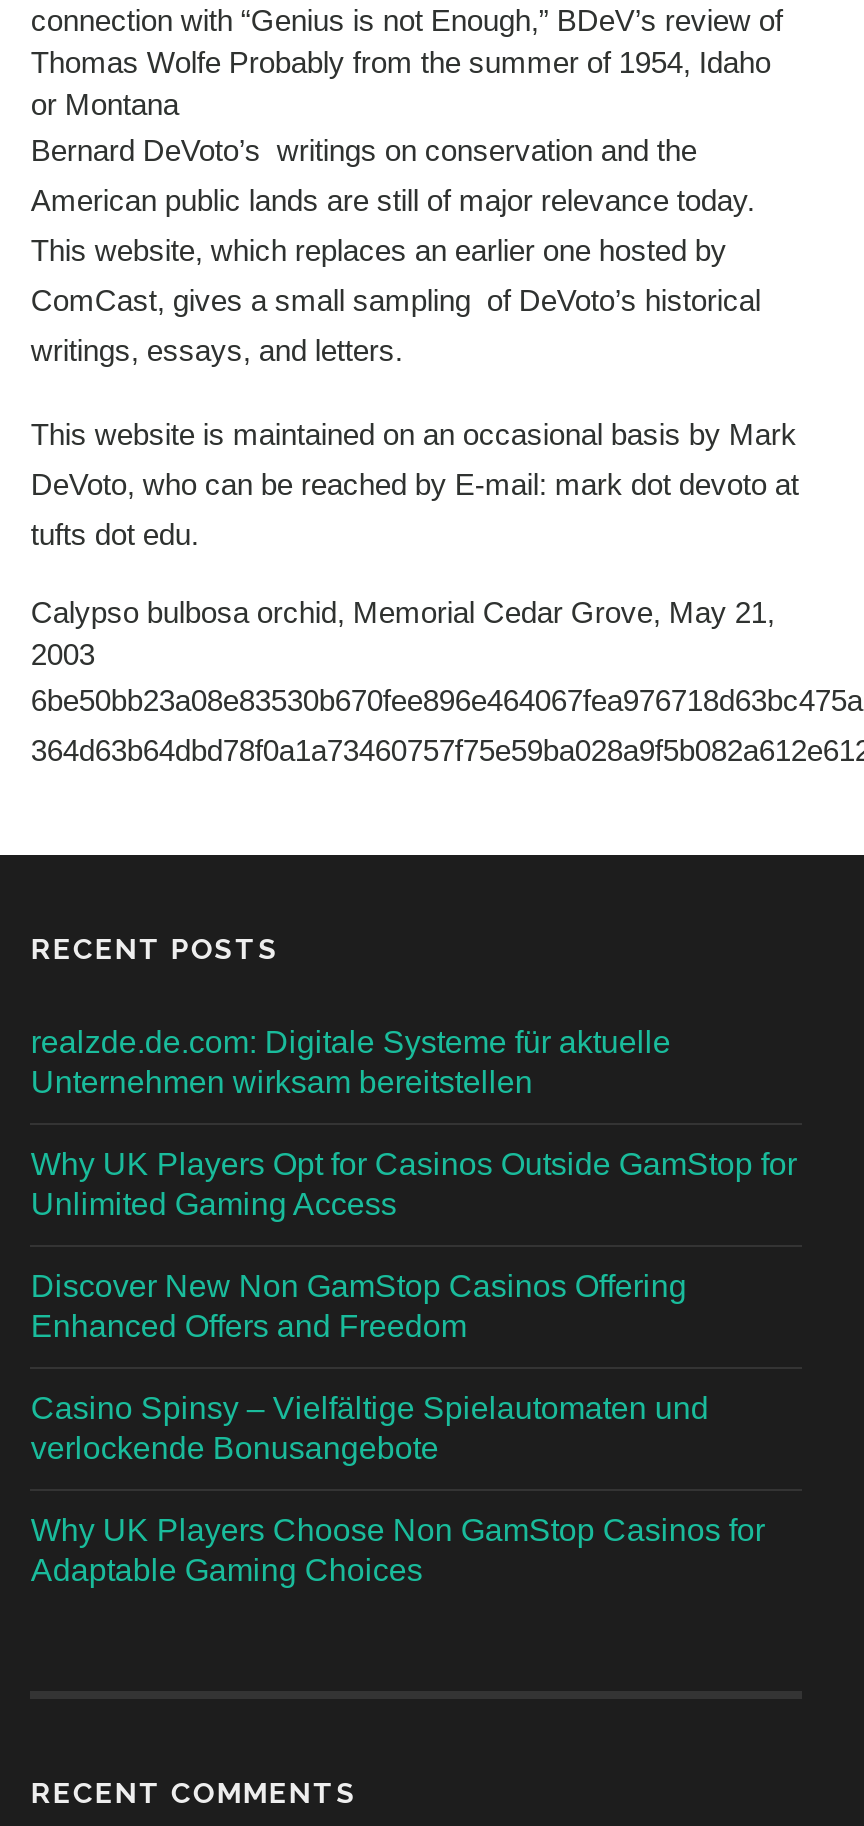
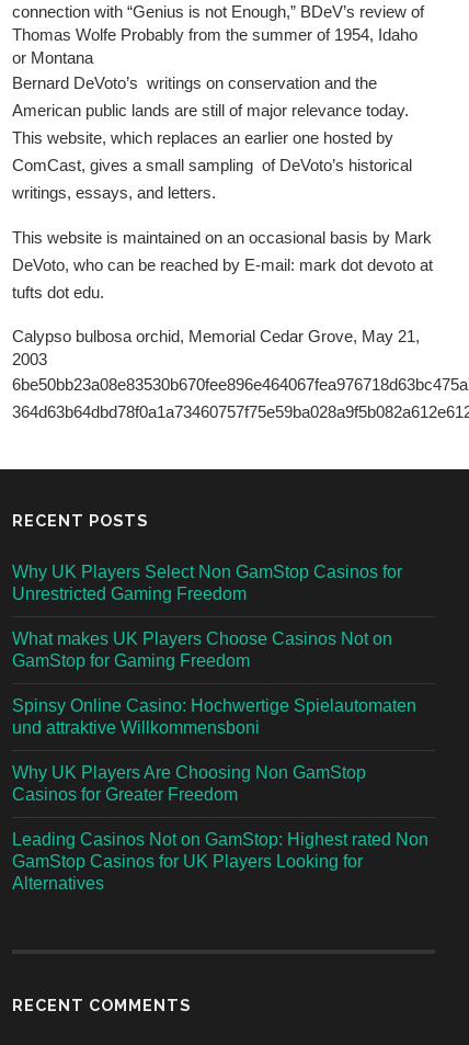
[31,1026,671,1100] realzde.de.com: Digitale Systeme für aktuelle | Unternehmen wirksam bereitstellen -> [12,562,403,603] Why UK Players Select Non GamStop Casinos for | Unrestricted Gaming Freedom
[31,1148,797,1222] Why UK Players Opt for Casinos Outside GamStop for | Unlimited Gaming Access -> [12,629,393,670] What makes UK Players Choose Casinos Not on | GamStop for Gaming Freedom
[31,1270,687,1344] Discover New Non GamStop Casinos Offering | Enhanced Offers and Freedom -> [12,696,417,737] Spinsy Online Casino: Hochwertige Spielautomaten | und attraktive Willkommensboni
[31,1392,709,1466] Casino Spinsy – Vielfältige Spielautomaten und | verlockende Bonusangebote -> [12,763,366,804] Why UK Players Are Choosing Non GamStop | Casinos for Greater Freedom
[31,1514,765,1588] Why UK Players Choose Non GamStop Casinos for | Adaptable Gaming Choices -> [12,830,429,892] Leading Casinos Not on GamStop: Highest rated Non | GamStop Casinos for UK Players Looking for | Alternatives

